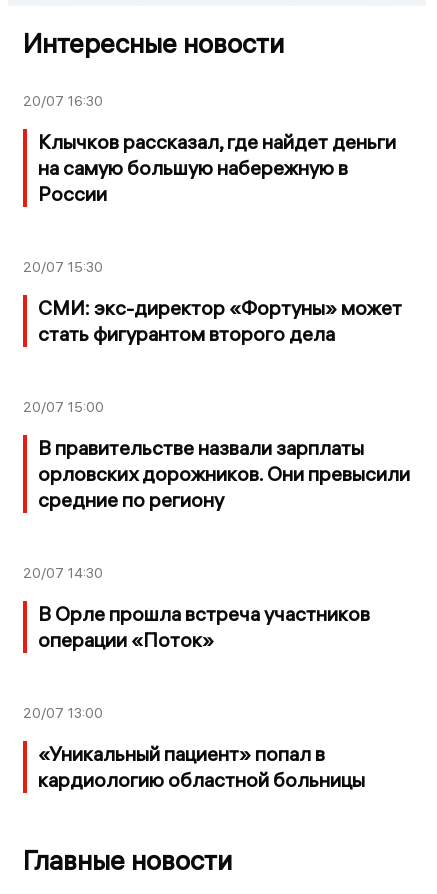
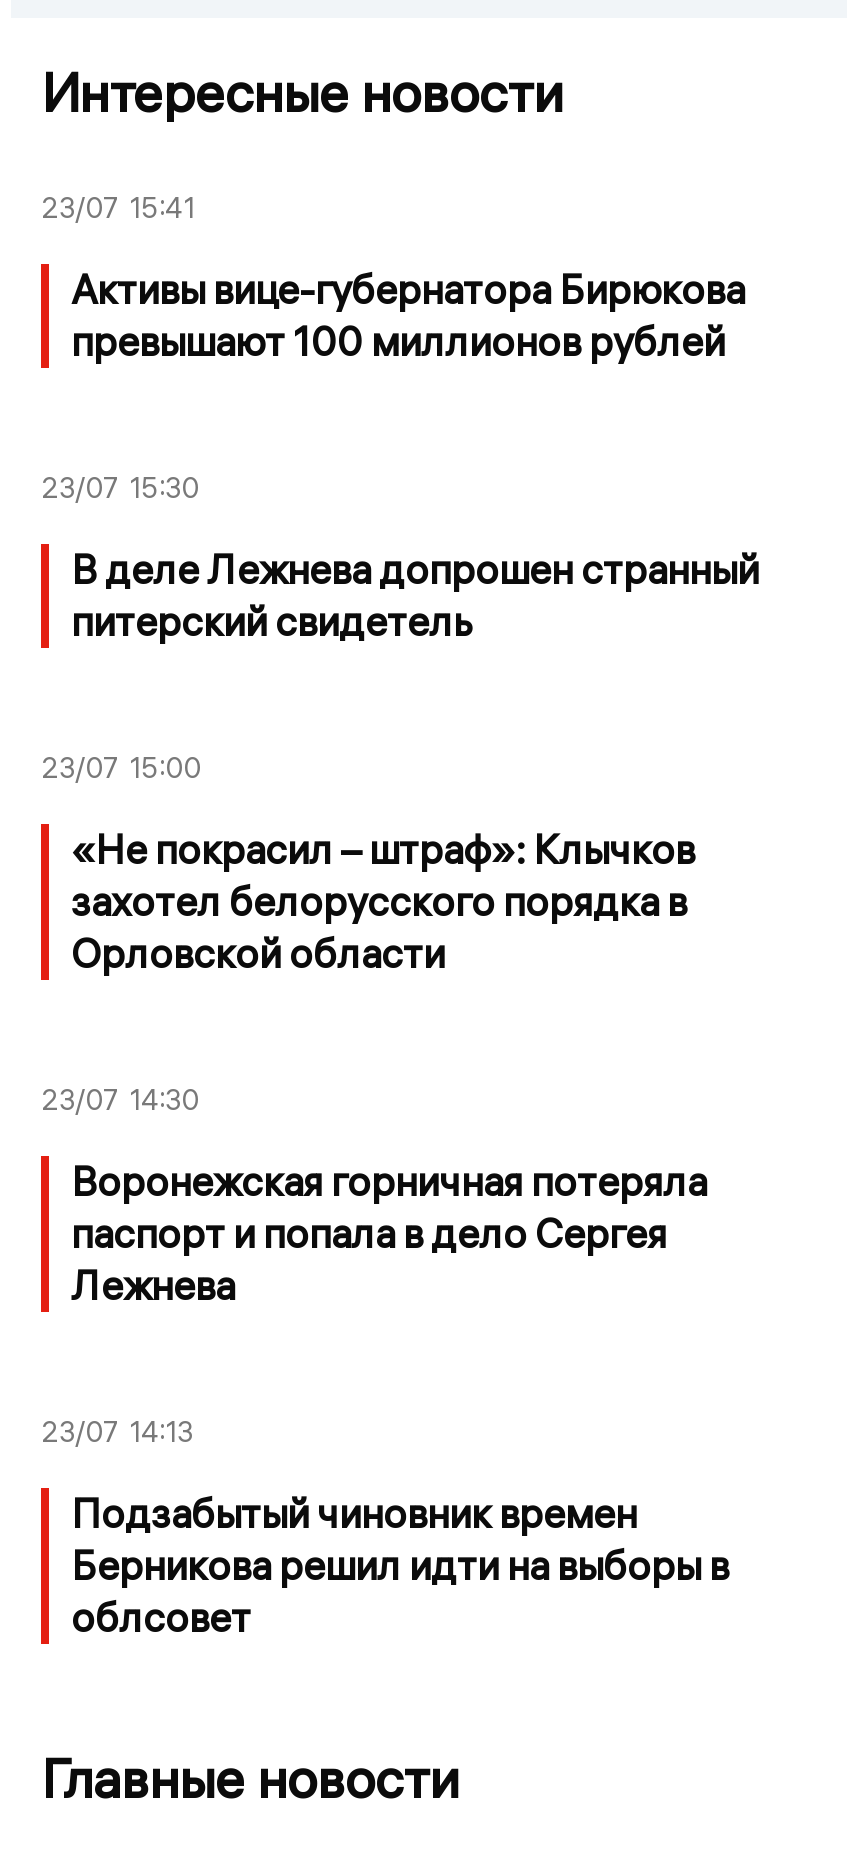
[23,91,103,109] 20/07 16:30 -> [41,189,195,225] 23/07 15:41
[38,128,396,205] Клычков рассказал, где найдет деньги | на самую большую набережную в | России -> [71,263,745,365] Активы вице-губернатора Бирюкова | превышают 100 миллионов рублей
[23,257,103,275] 20/07 15:30 -> [41,469,199,505] 23/07 15:30
[38,294,402,345] СМИ: экс-директор «Фортуны» может | стать фигурантом второго дела -> [71,543,759,645] В деле Лежнева допрошен странный | питерский свидетель
[23,397,104,415] 20/07 15:00 -> [41,749,201,785] 23/07 15:00
[38,434,410,511] В правительстве назвали зарплаты | орловских дорожников. Они превысили | средние по региону -> [71,823,695,977] «Не покрасил – штраф»: Клычков | захотел белорусского порядка в | Орловской области
[23,563,103,581] 20/07 14:30 -> [41,1081,199,1117] 23/07 14:30
[38,600,370,651] В Орле прошла встреча участников | операции «Поток» -> [71,1155,707,1309] Воронежская горничная потеряла | паспорт и попала в дело Сергея | Лежнева
[23,703,103,721] 20/07 13:00 -> [41,1413,193,1449] 23/07 14:13
[38,740,365,791] «Уникальный пациент» попал в | кардиологию областной больницы -> [71,1487,729,1641] Подзабытый чиновник времен | Берникова решил идти на выборы в | облсовет

